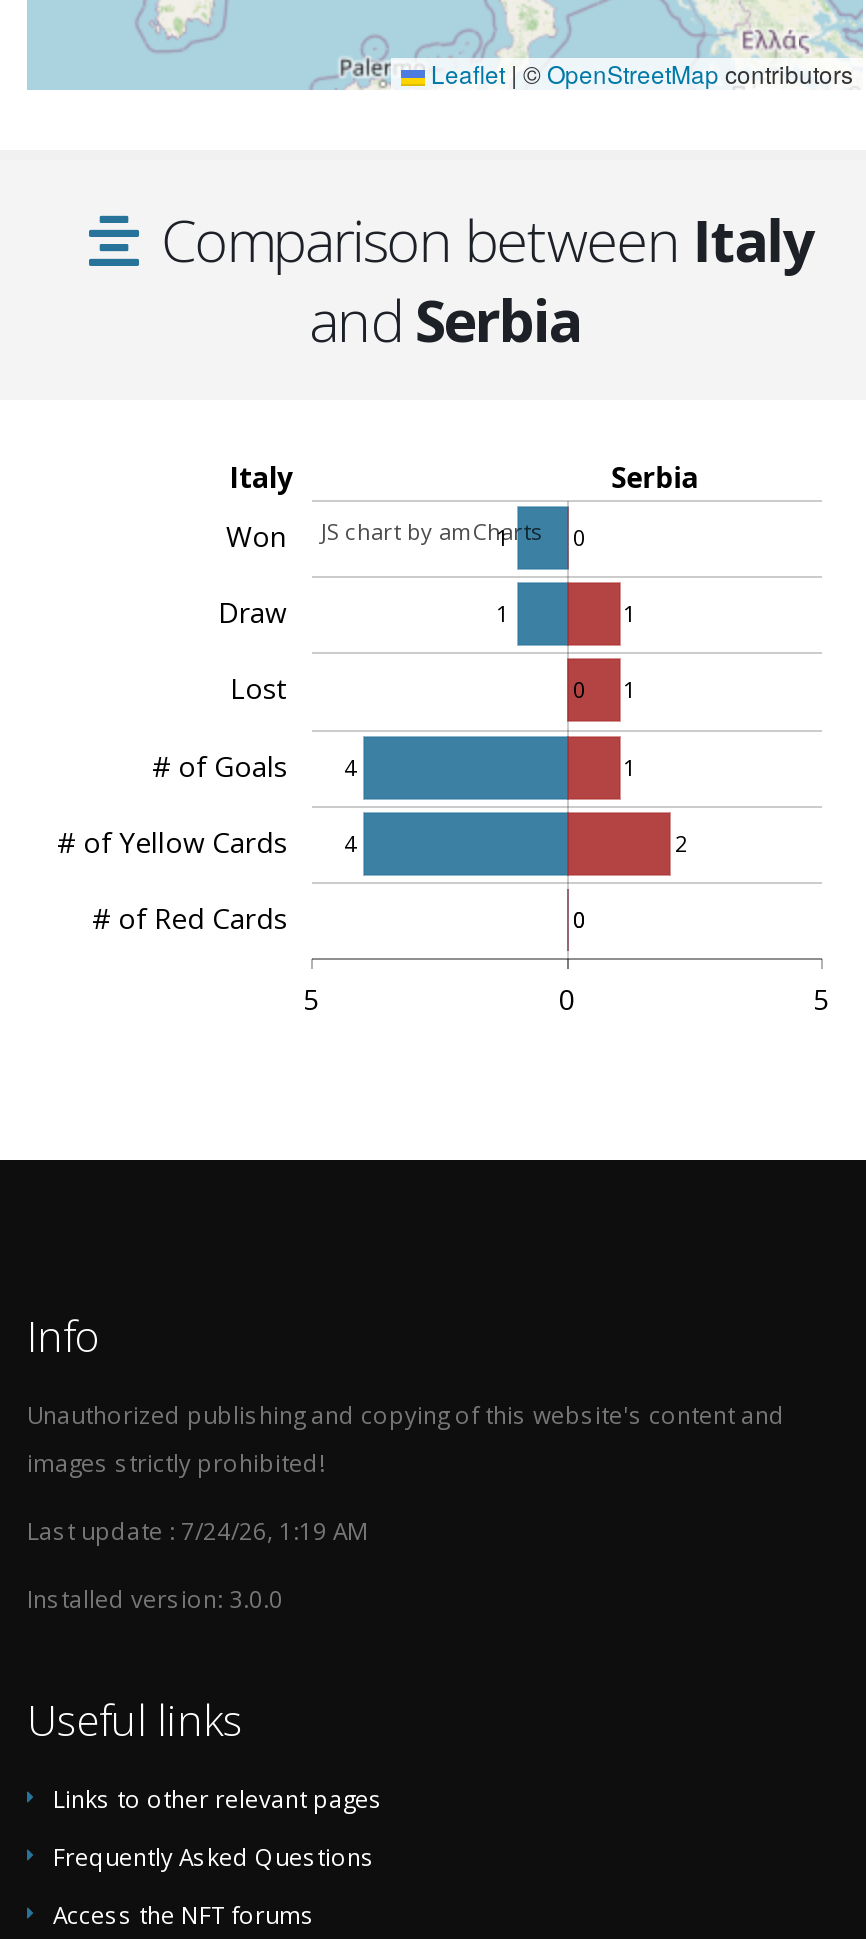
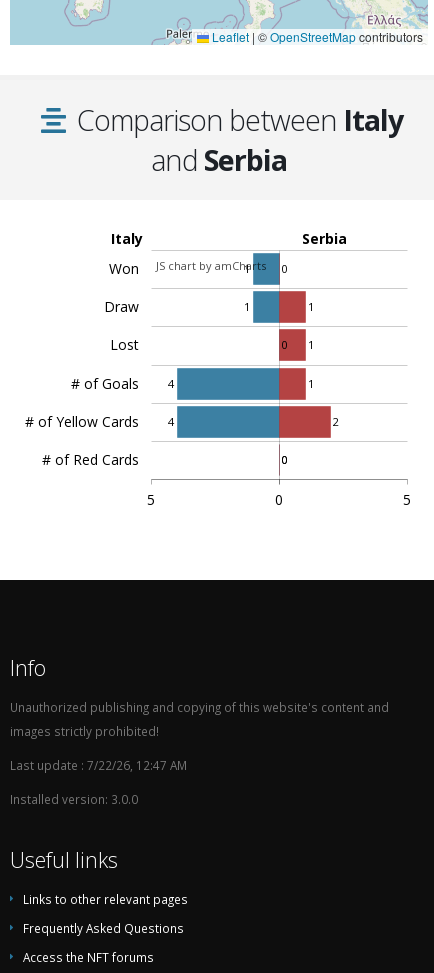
[27,1514,367,1546] Last update : 7/24/26, 1:19 AM -> [10,757,187,773] Last update : 7/22/26, 12:47 AM

